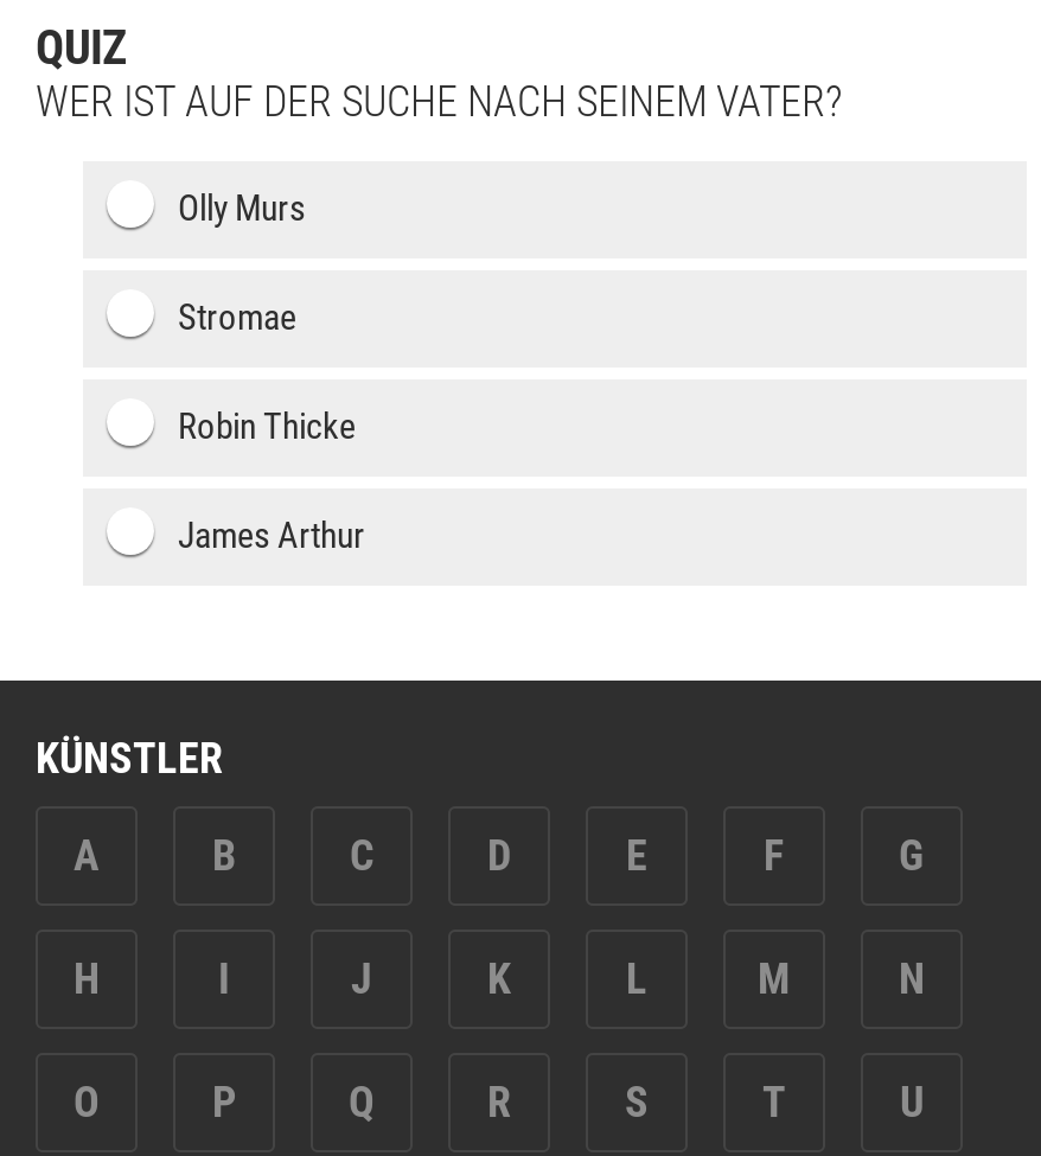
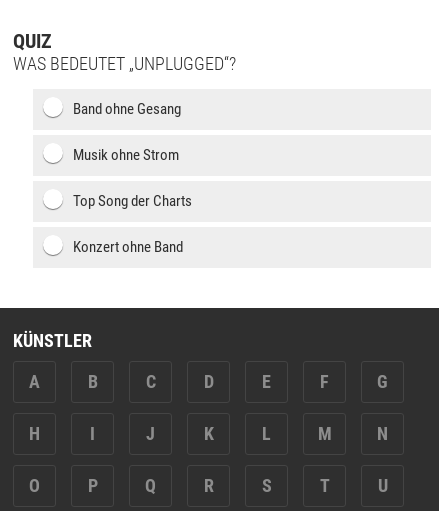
[36,76,842,126] WER IST AUF DER SUCHE NACH SEINEM VATER? -> [13,53,236,74] WAS BEDEUTET „UNPLUGGED“?
[178,187,306,230] Olly Murs -> [73,100,181,118] Band ohne Gesang
[178,296,296,339] Stromae -> [73,146,179,164] Musik ohne Strom
[178,405,356,448] Robin Thicke -> [73,192,192,210] Top Song der Charts
[178,515,365,557] James Arthur -> [73,238,183,256] Konzert ohne Band

